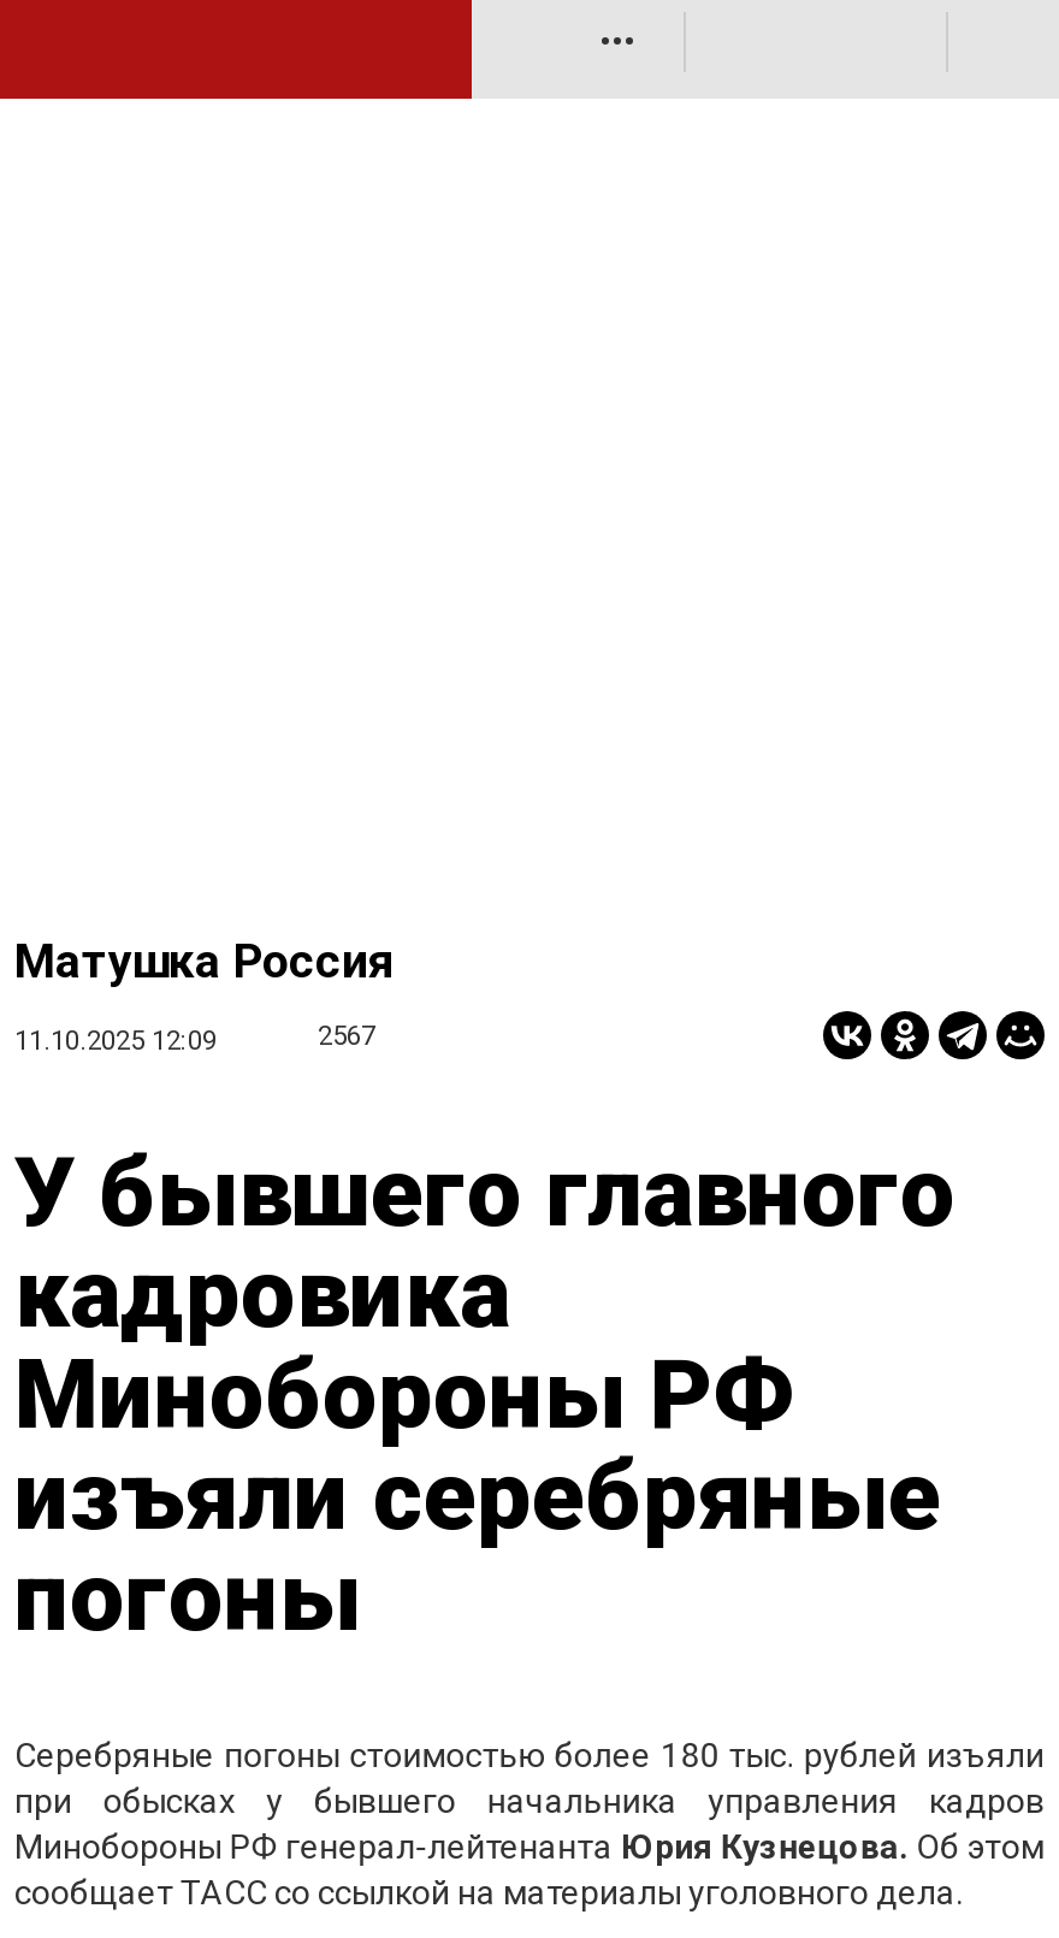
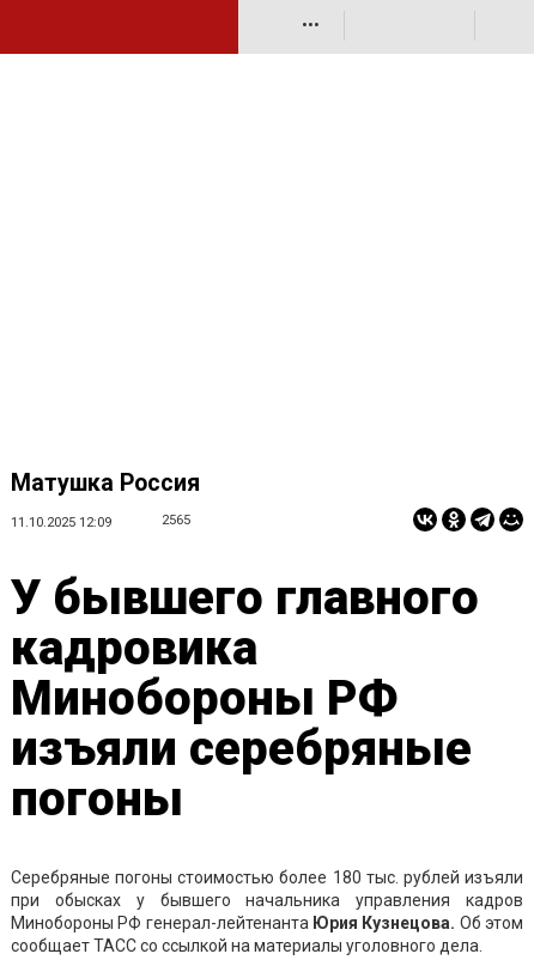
[318,1021,375,1052] 2567 -> [162,512,190,528] 2565

